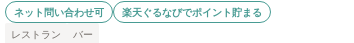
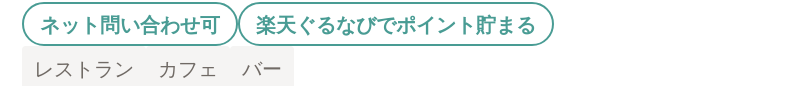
none -> [158,57,218,79] カフェ

